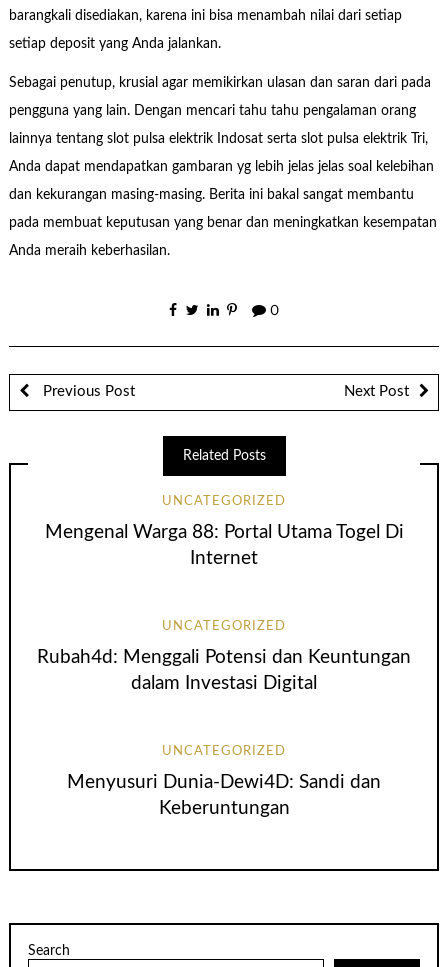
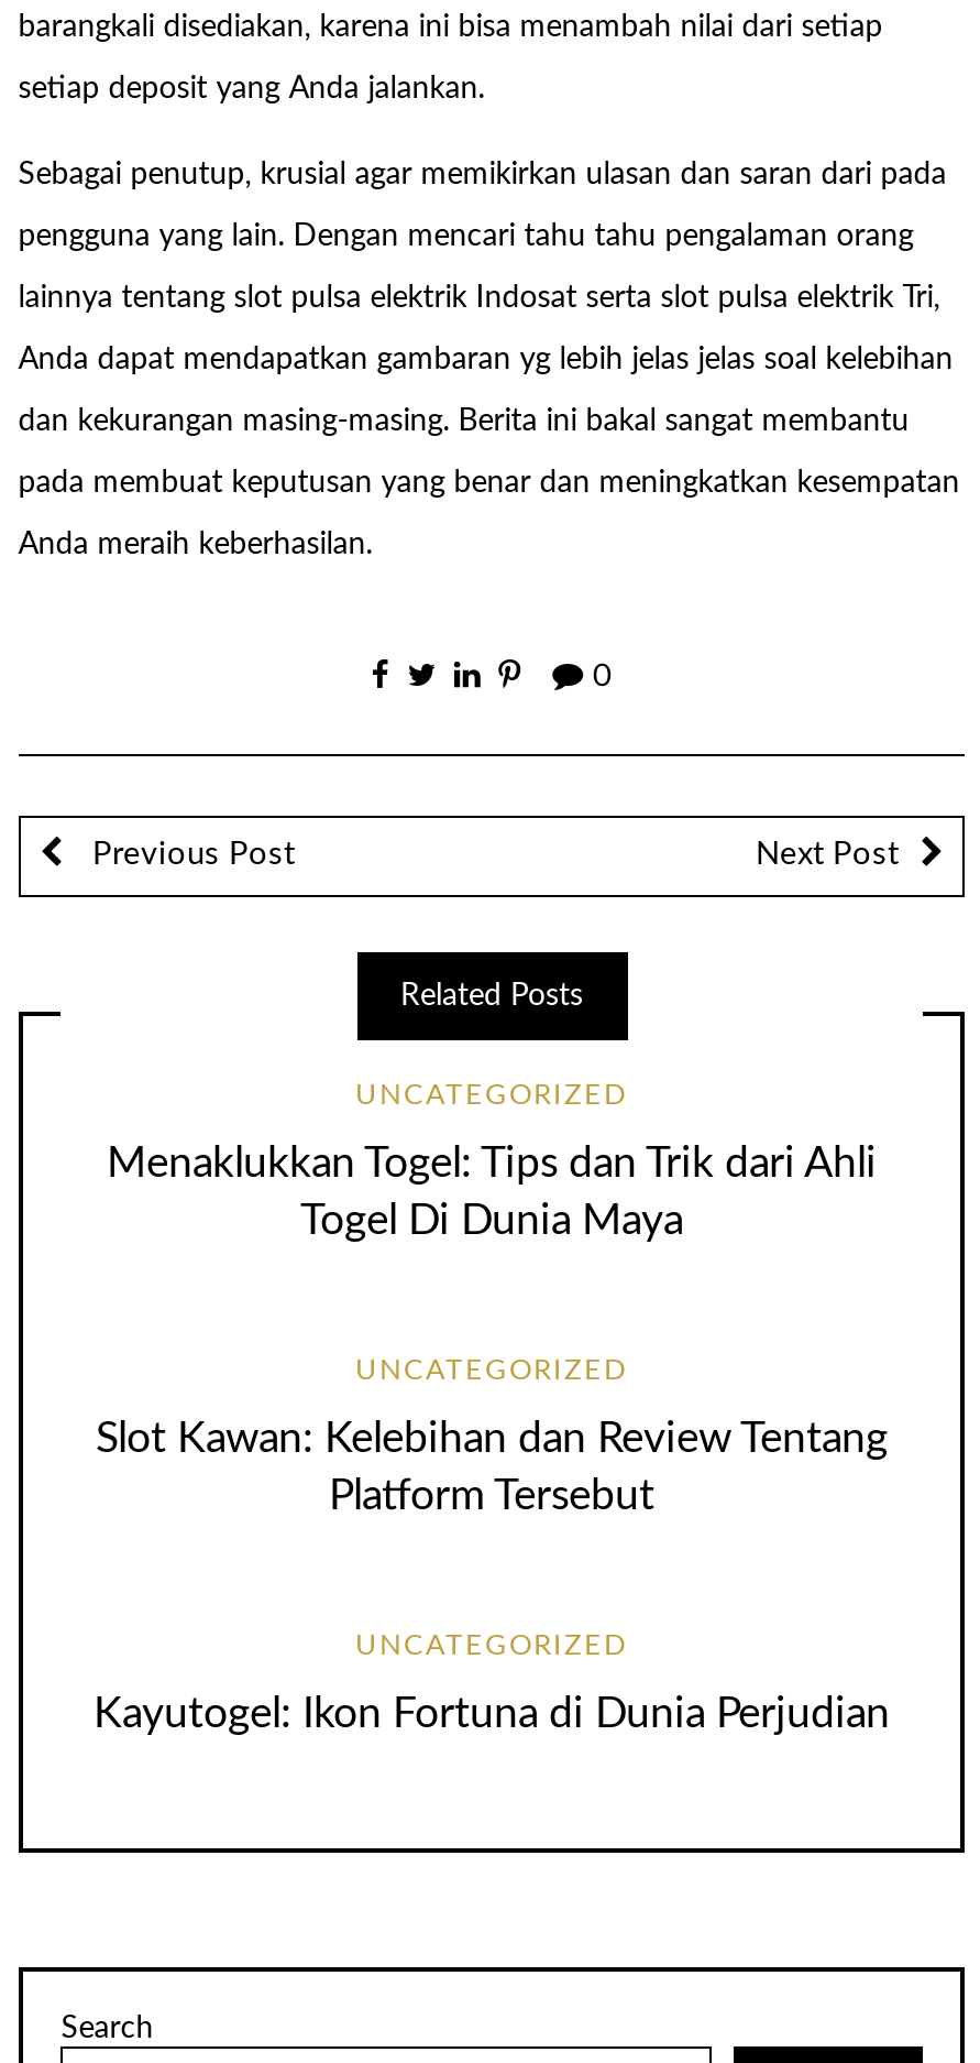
[44,523,403,568] Mengenal Warga 88: Portal Utama Togel Di | Internet -> [107,1144,877,1244] Menaklukkan Togel: Tips dan Trik dari Ahli | Togel Di Dunia Maya
[37,648,411,693] Rubah4d: Menggali Potensi dan Keuntungan | dalam Investasi Digital -> [96,1419,888,1519] Slot Kawan: Kelebihan dan Review Tentang | Platform Tersebut
[67,773,381,818] Menyusuri Dunia-Dewi4D: Sandi dan | Keberuntungan -> [93,1694,890,1736] Kayutogel: Ikon Fortuna di Dunia Perjudian

